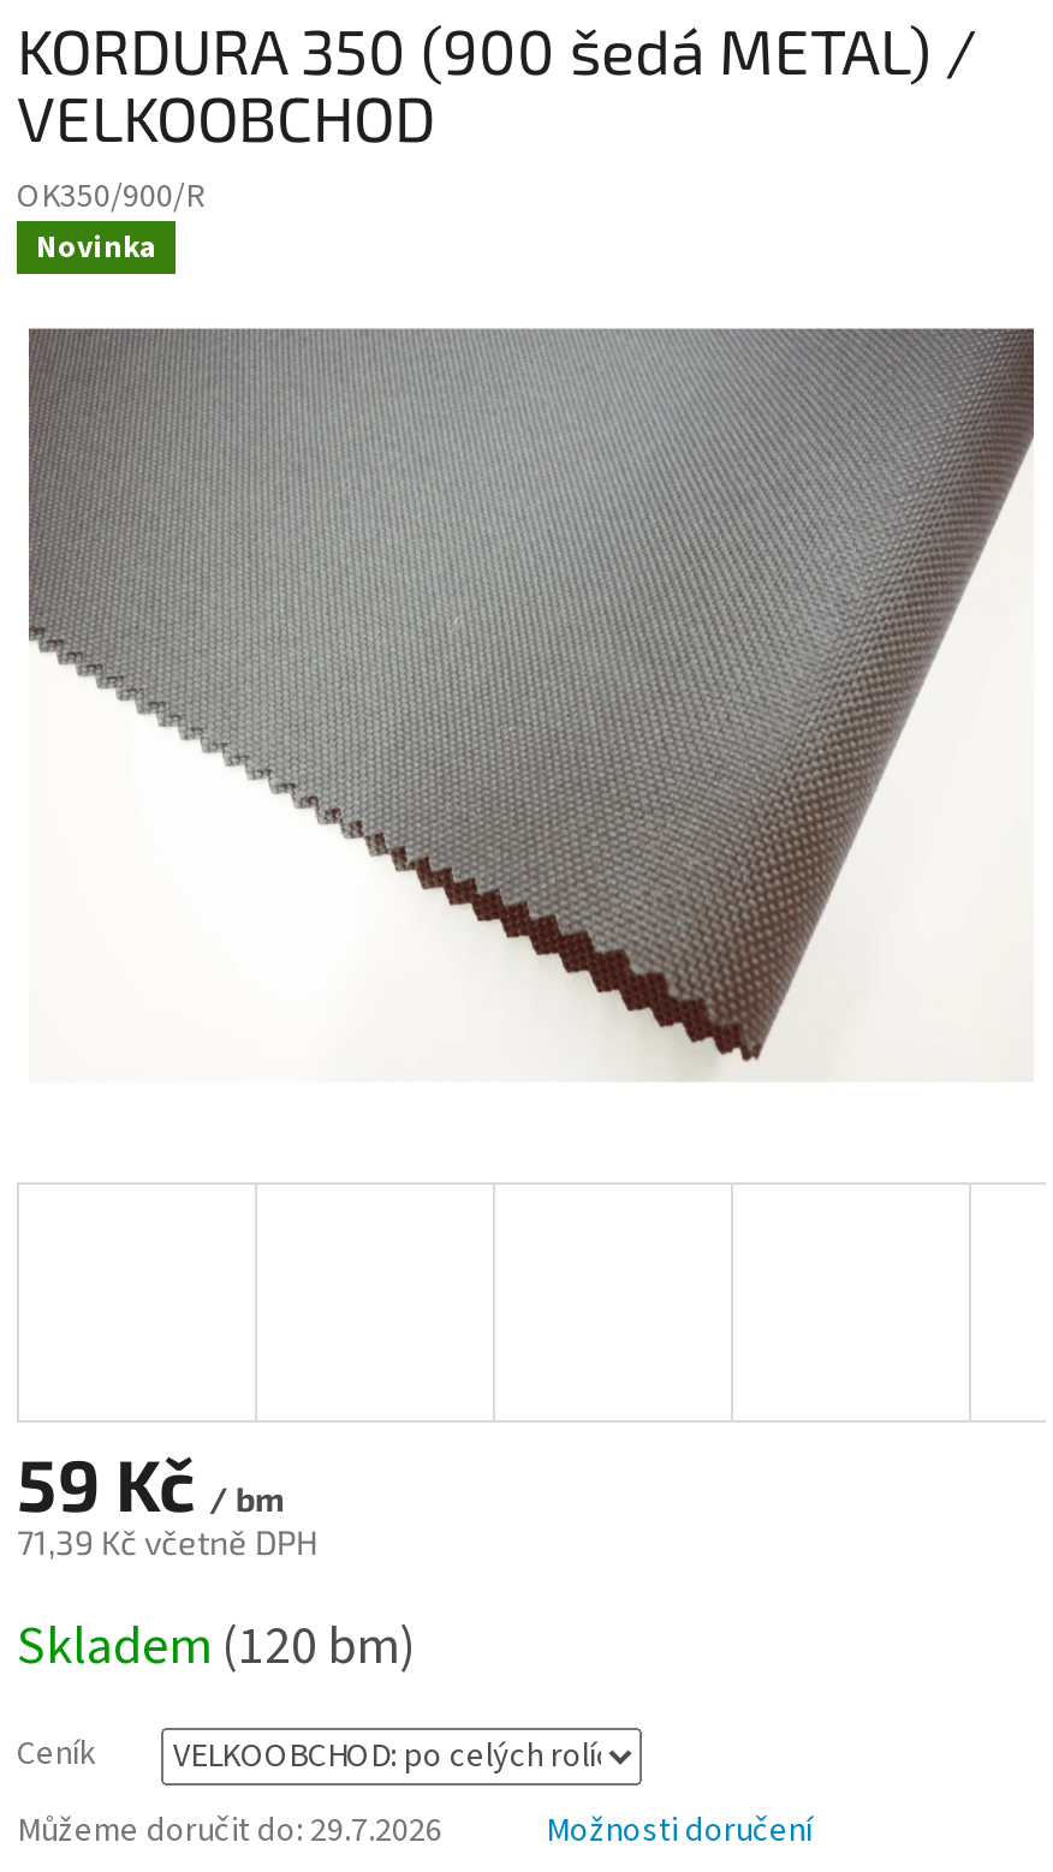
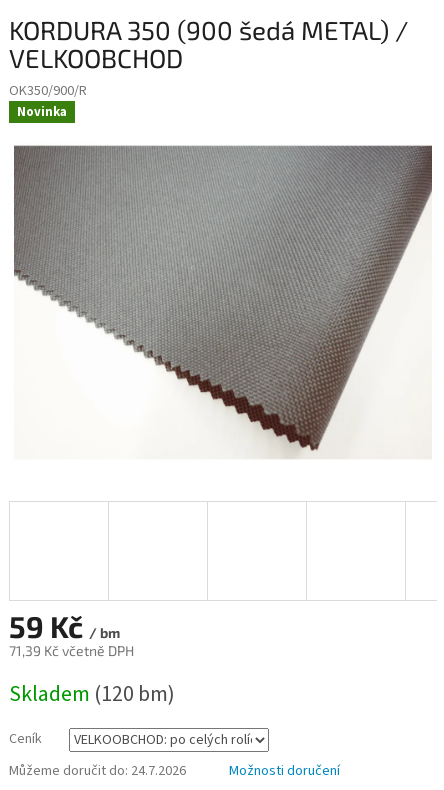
[17,1808,442,1856] Můžeme doručit do: 29.7.2026 -> [9,761,186,781] Můžeme doručit do: 24.7.2026

